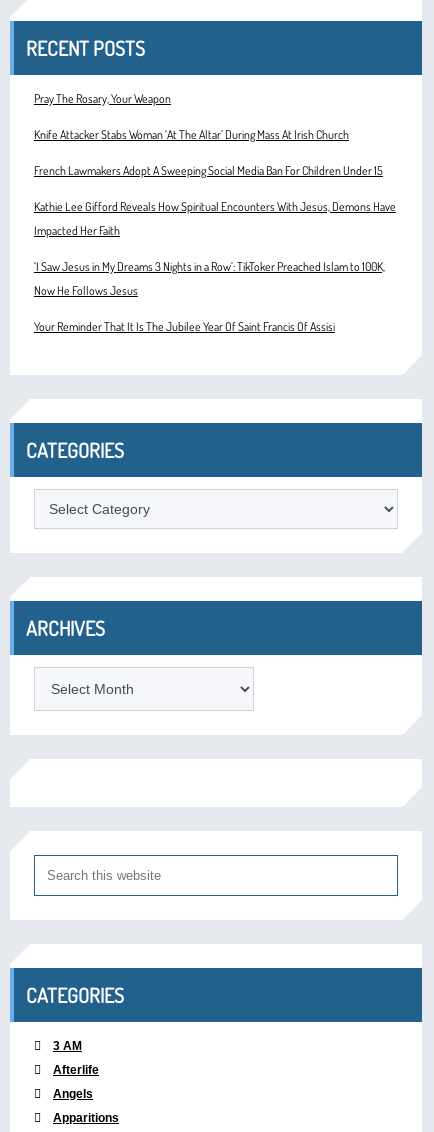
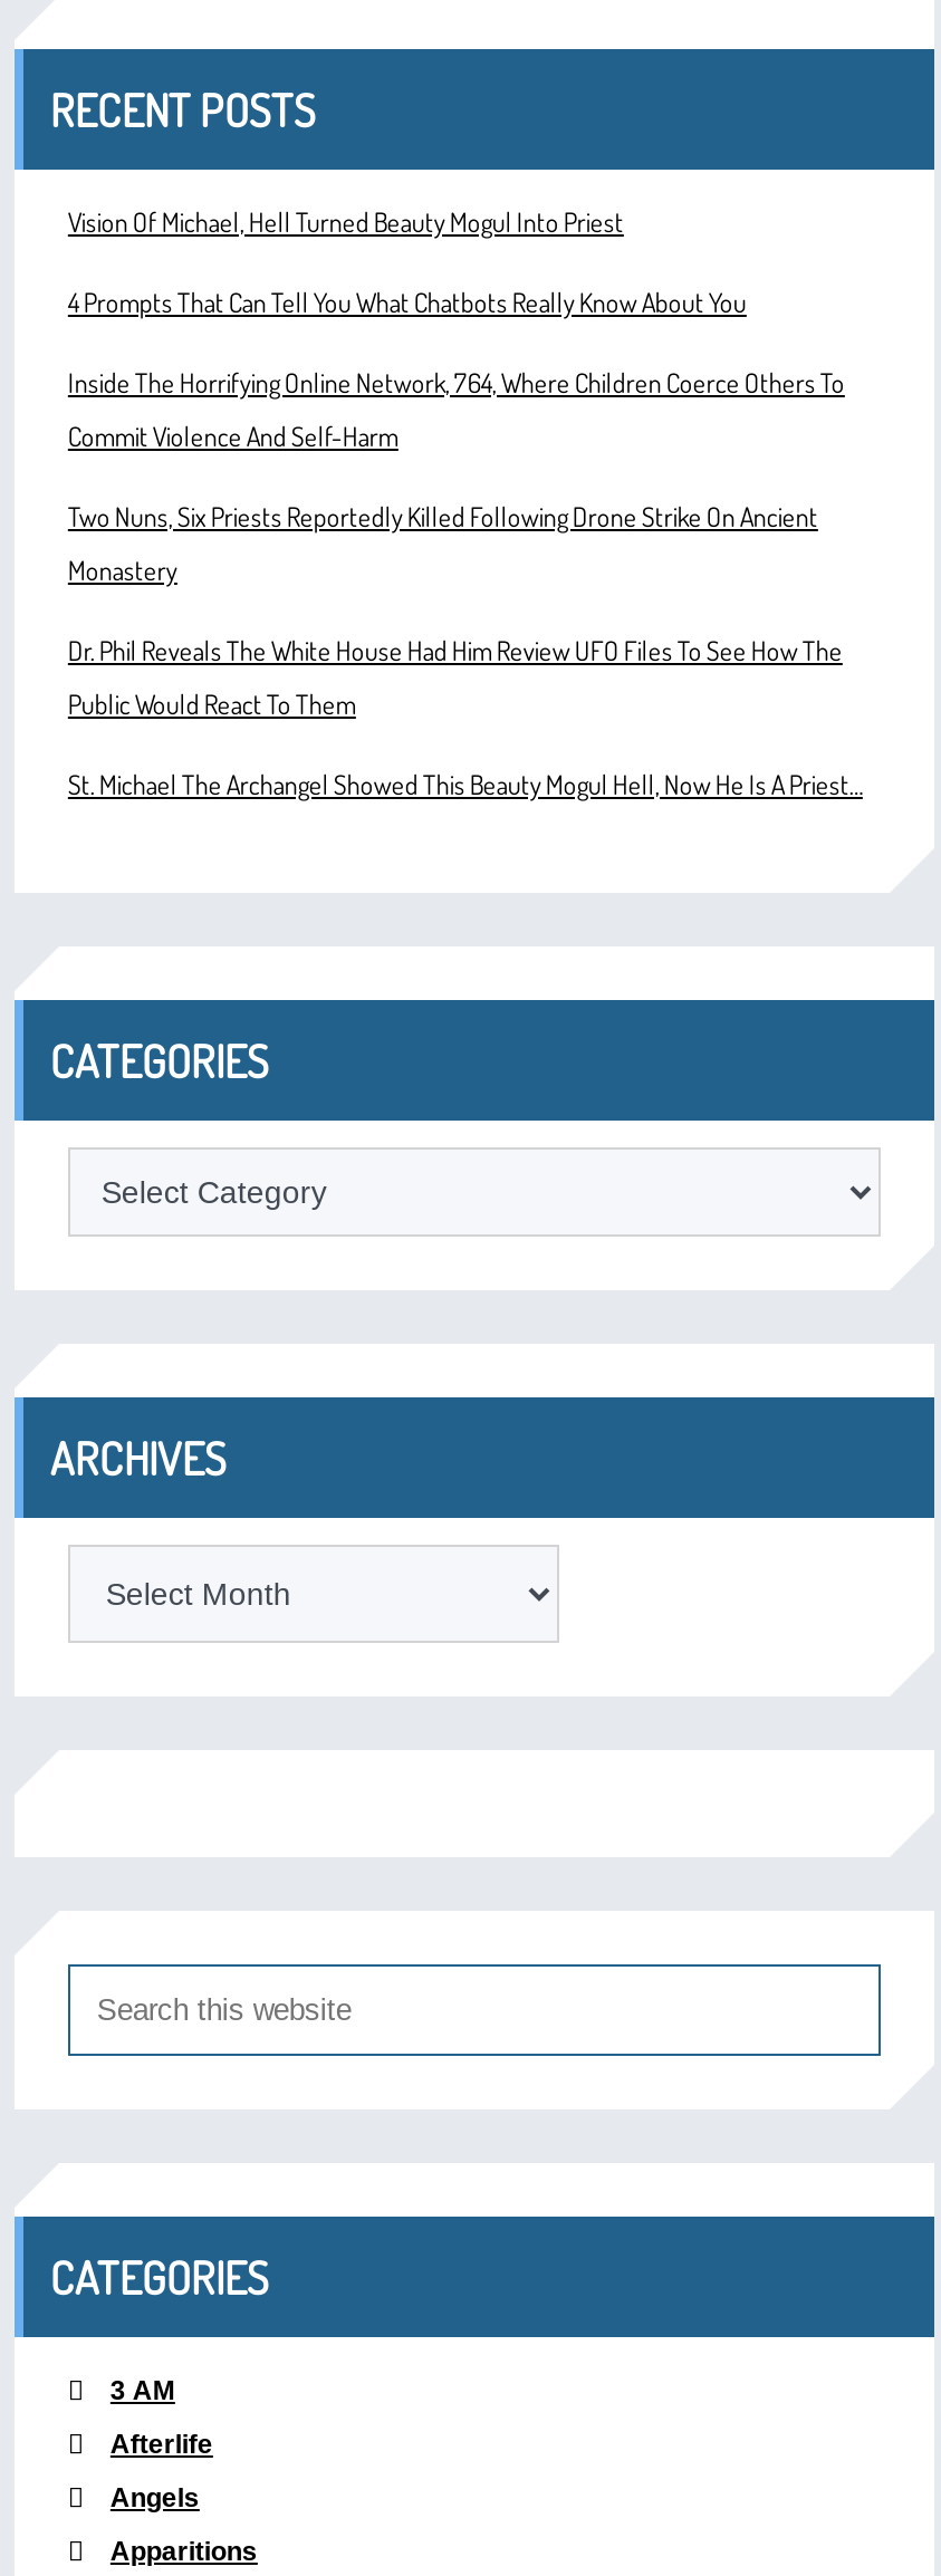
[34,91,396,334] Pray The Rosary, Your Weapon | Knife Attacker Stabs Woman ‘At The Altar’ During Mass At Irish Church | French Lawmakers Adopt A Sweeping Social Media Ban For Children Under 15 | Kathie Lee Gifford Reveals How Spiritual Encounters With Jesus, Demons Have | Impacted Her Faith | ‘I Saw Jesus in My Dreams 3 Nights in a Row’: TikToker Preached Islam to 100K, | Now He Follows Jesus | Your Reminder That It Is The Jubilee Year Of Saint Francis Of Assisi -> [68,204,863,800] Vision Of Michael, Hell Turned Beauty Mogul Into Priest | 4 Prompts That Can Tell You What Chatbots Really Know About You | Inside The Horrifying Online Network, 764, Where Children Coerce Others To | Commit Violence And Self-Harm | Two Nuns, Six Priests Reportedly Killed Following Drone Strike On Ancient | Monastery | Dr. Phil Reveals The White House Had Him Review UFO Files To See How The | Public Would React To Them | St. Michael The Archangel Showed This Beauty Mogul Hell, Now He Is A Priest…

